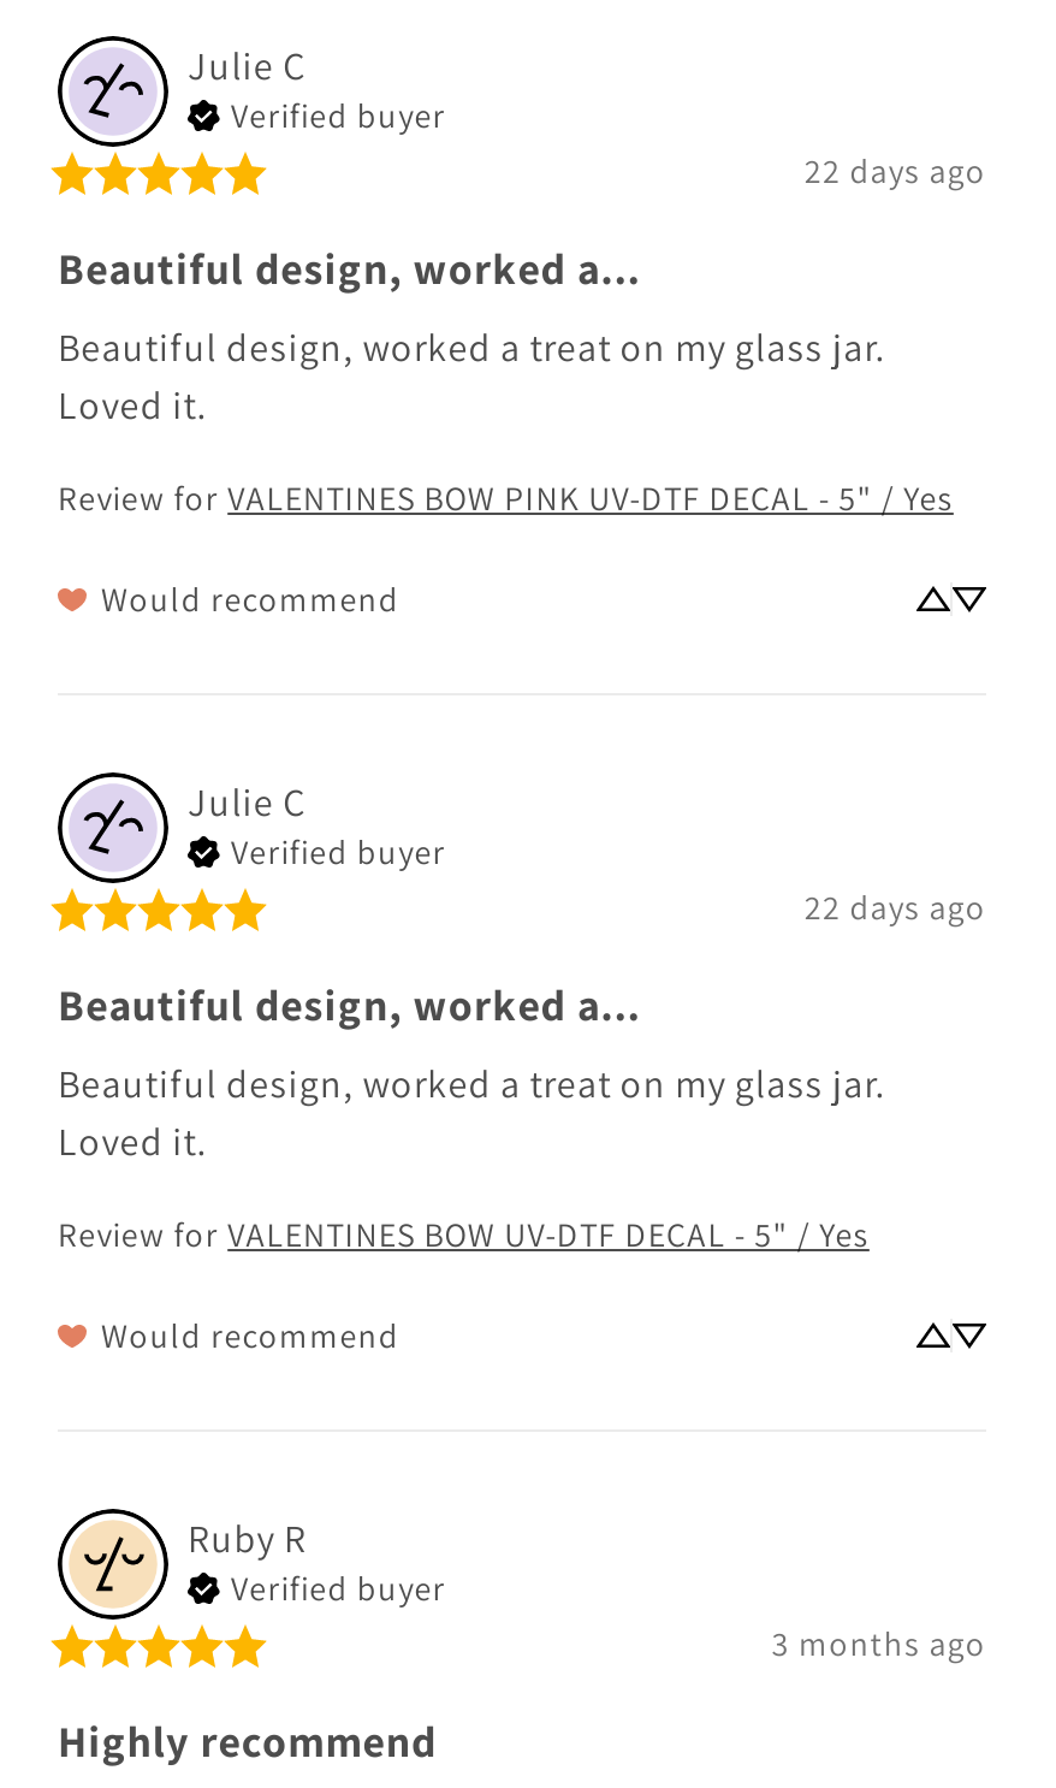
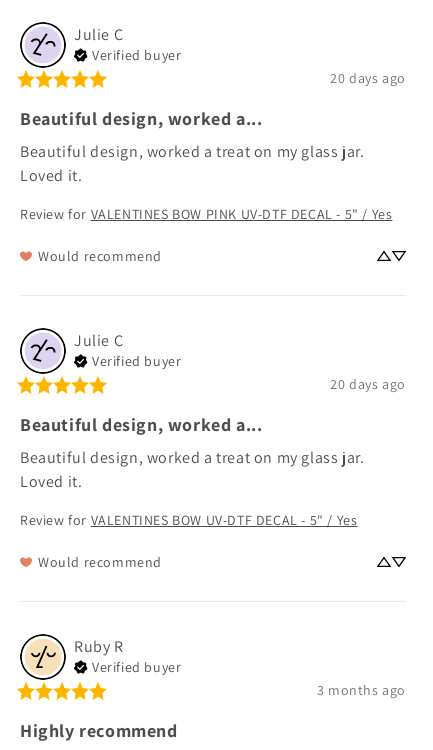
[804,149,986,193] 22 days ago -> [330,69,406,87] 20 days ago
[804,886,986,929] 22 days ago -> [330,375,406,393] 20 days ago

